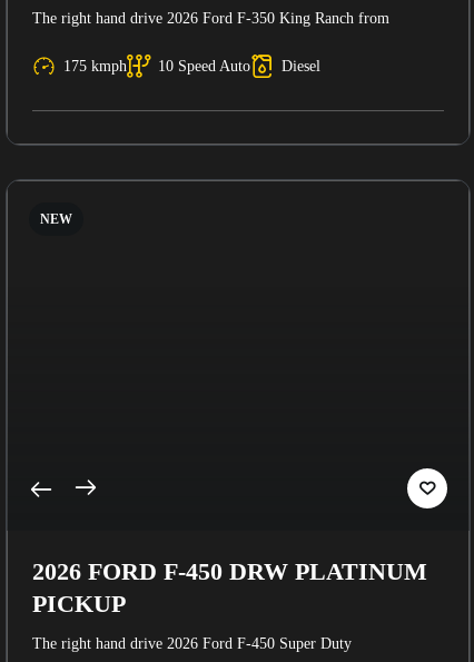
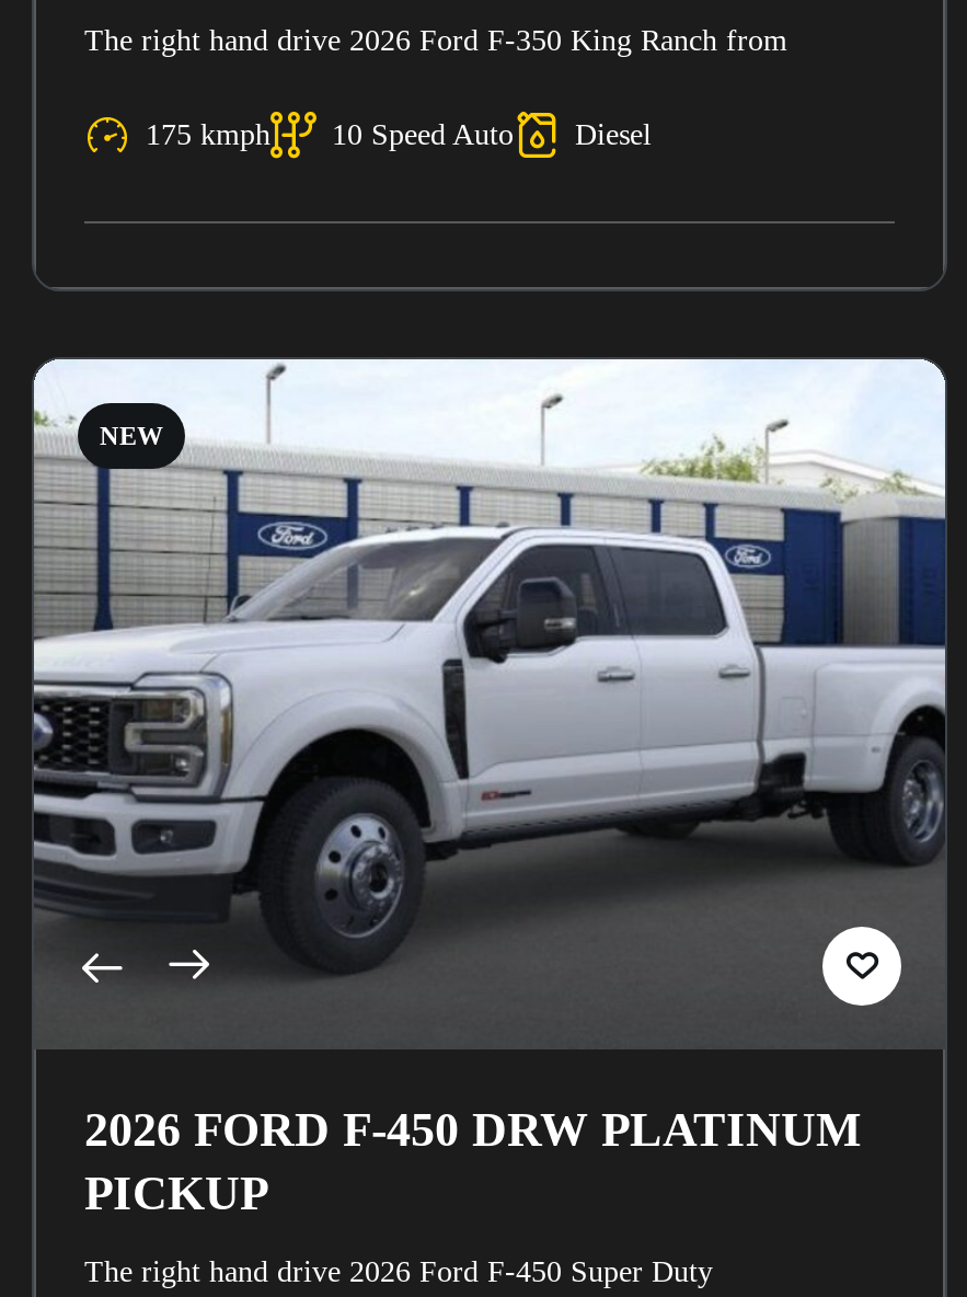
none -> [32,357,947,1049] [image]

